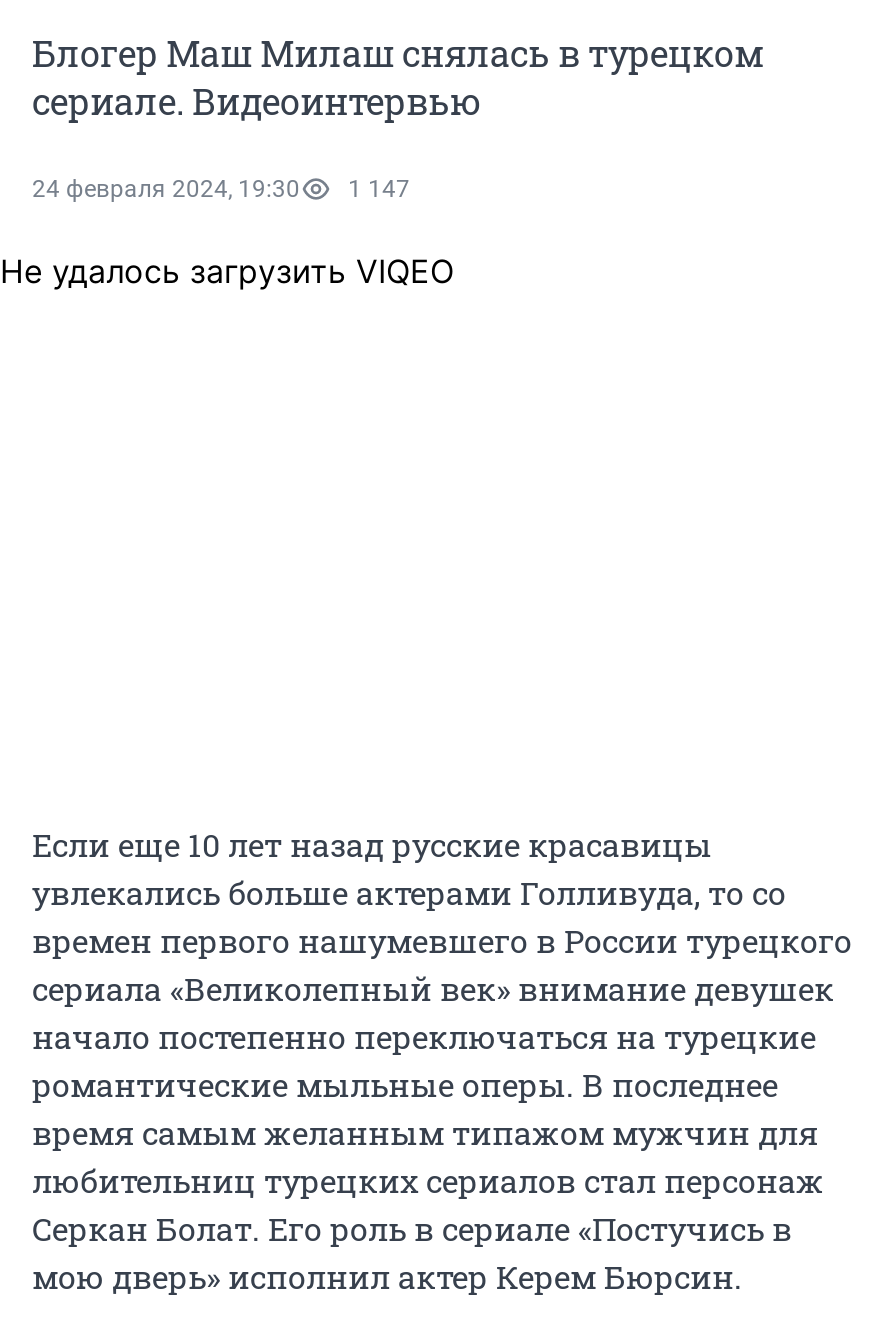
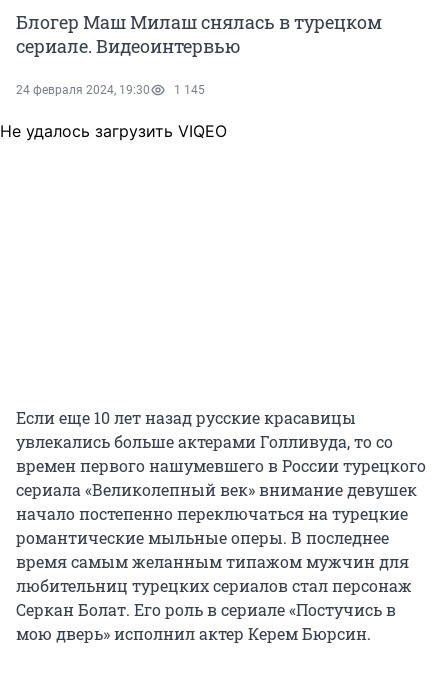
[32,175,410,203] 24 февраля 2024, 19:30 1 147 -> [16,83,205,97] 24 февраля 2024, 19:30 1 145

